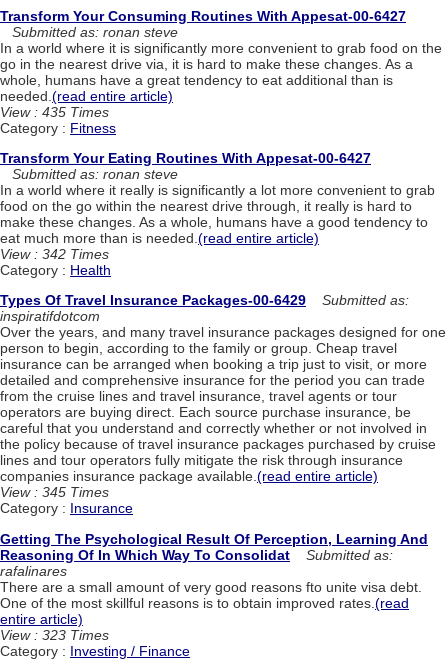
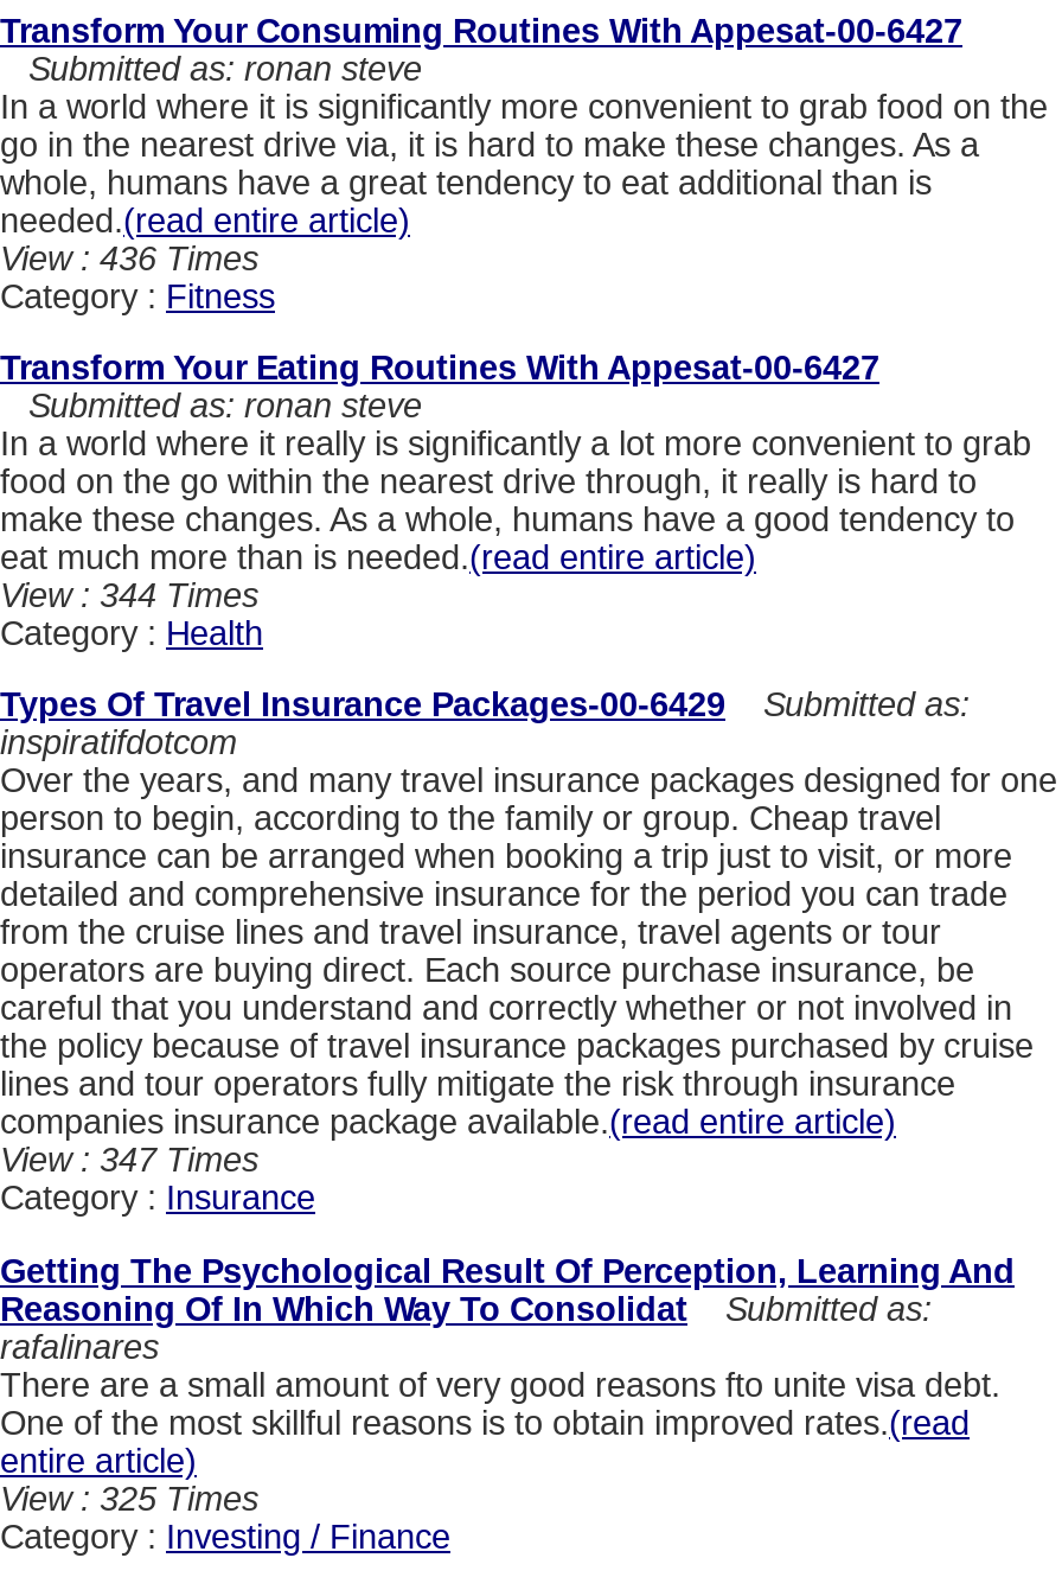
[0,104,109,120] View : 435 Times -> [0,239,258,277] View : 436 Times
[0,246,109,262] View : 342 Times -> [0,576,258,614] View : 344 Times
[0,484,109,500] View : 345 Times -> [0,1142,258,1180] View : 347 Times
[0,627,109,643] View : 323 Times -> [0,1479,258,1517] View : 325 Times

